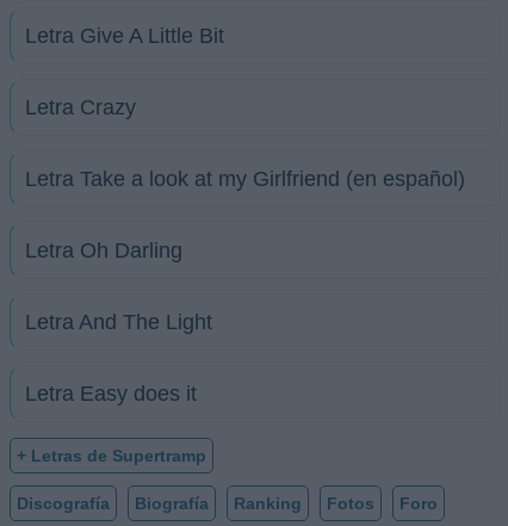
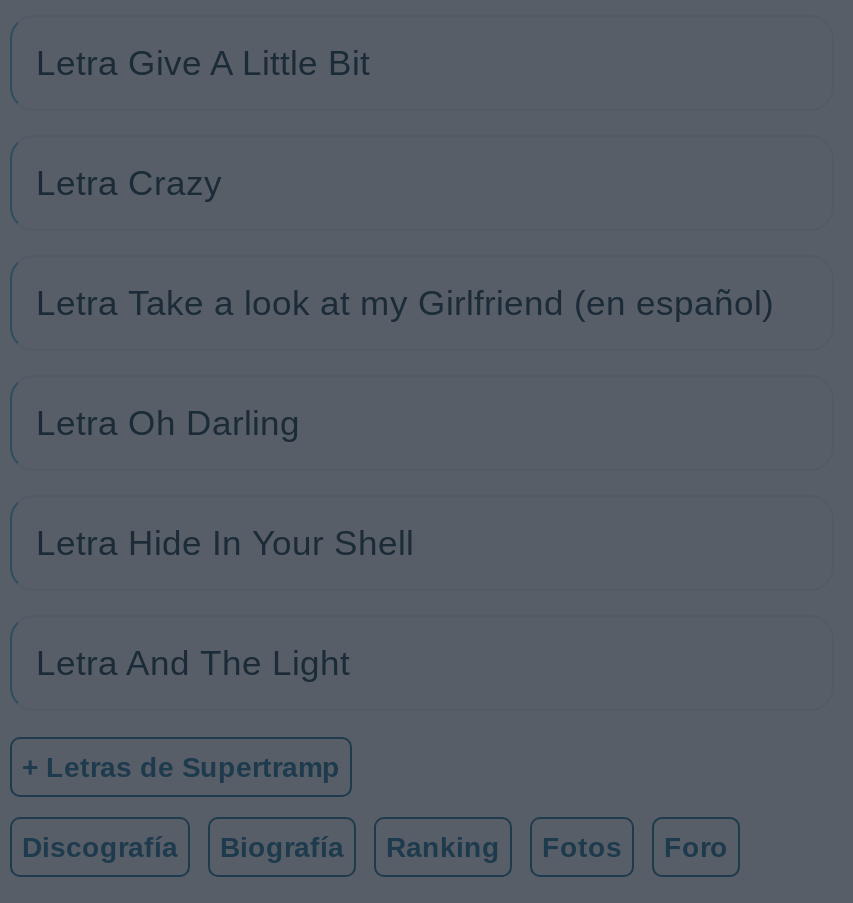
none -> [36,524,414,564] Letra Hide In Your Shell
moved [25,311,212,335] -> [36,644,350,684]: Letra And The Light
[25,382,197,406] Letra Easy does it -> none

